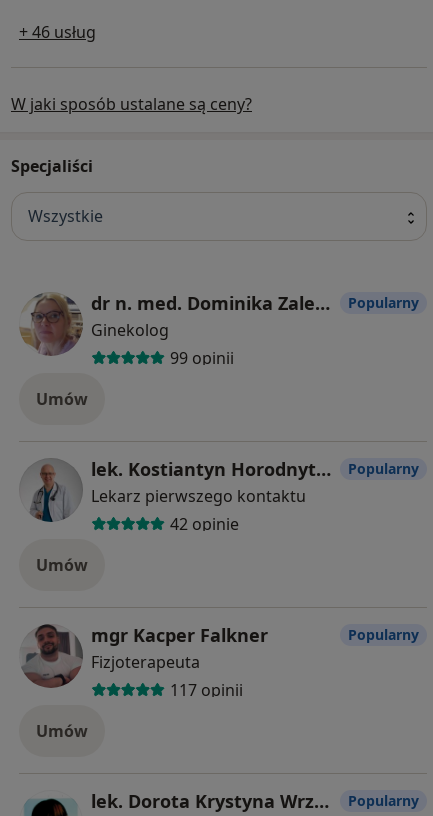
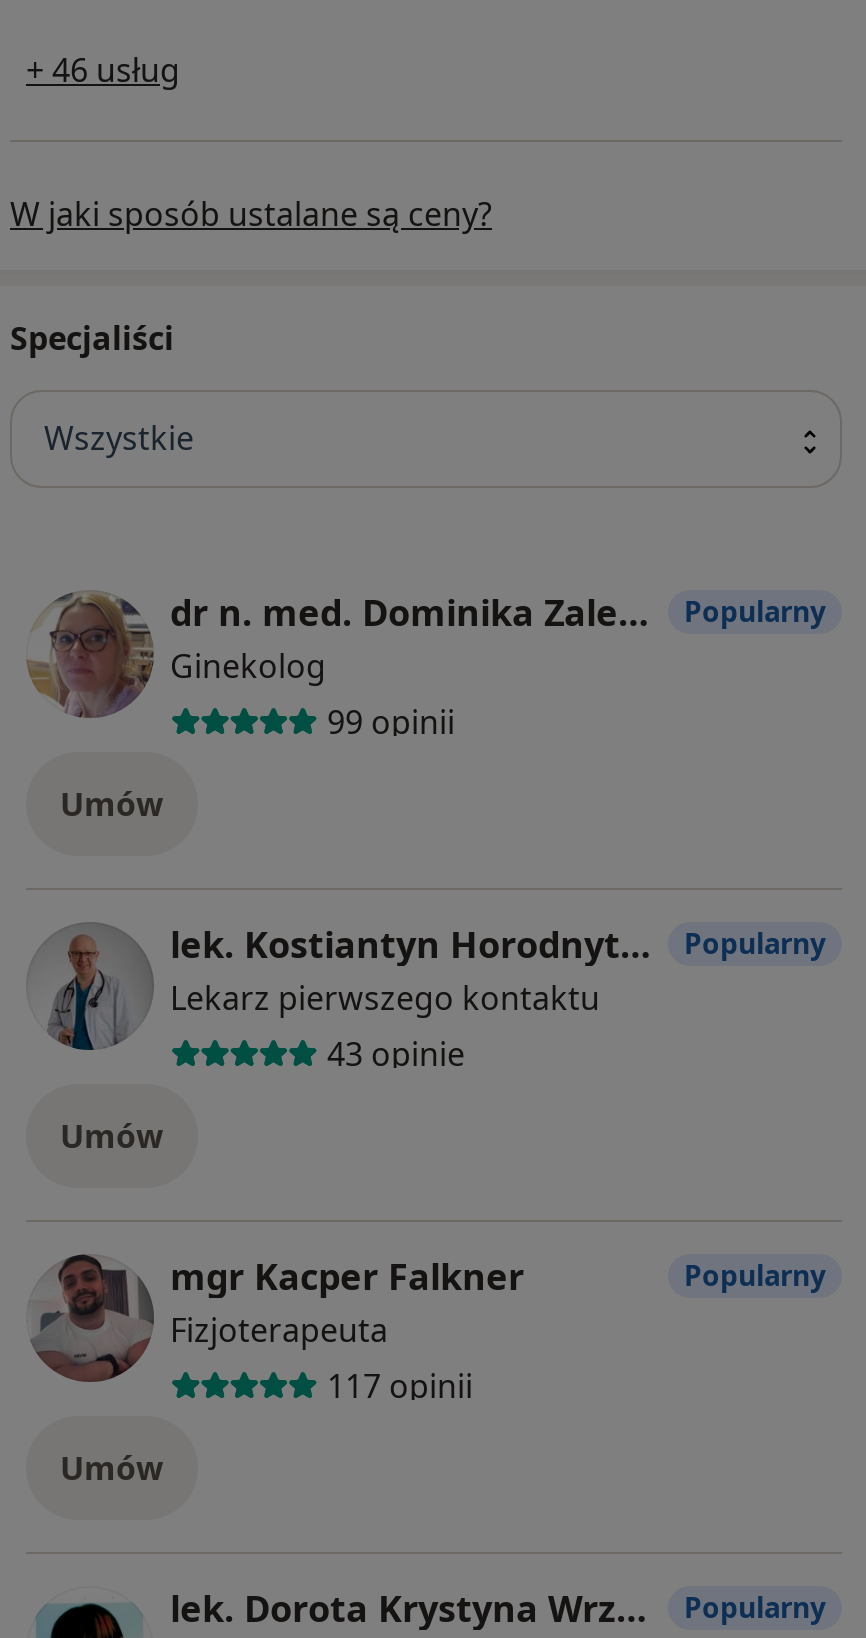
[169,513,238,535] 42 opinie -> [327,1033,465,1077] 43 opinie

